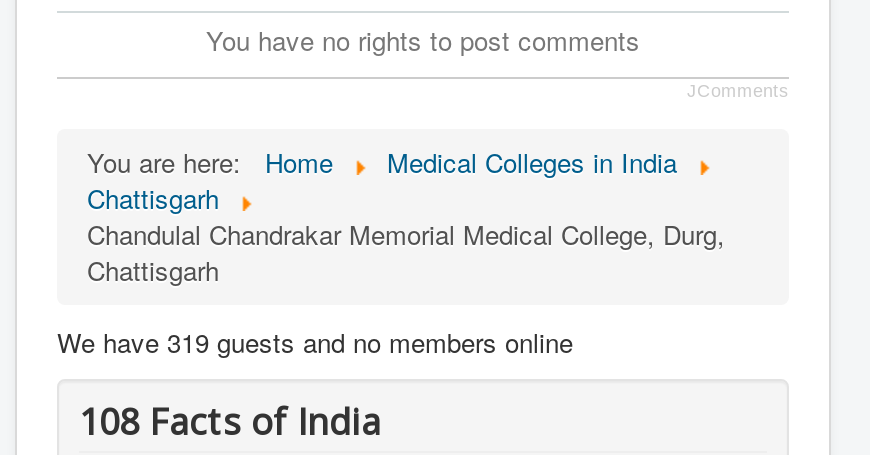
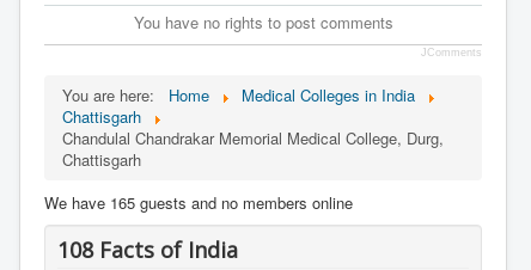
[57,322,573,360] We have 319 guests and no members online -> [44,191,353,213] We have 165 guests and no members online

